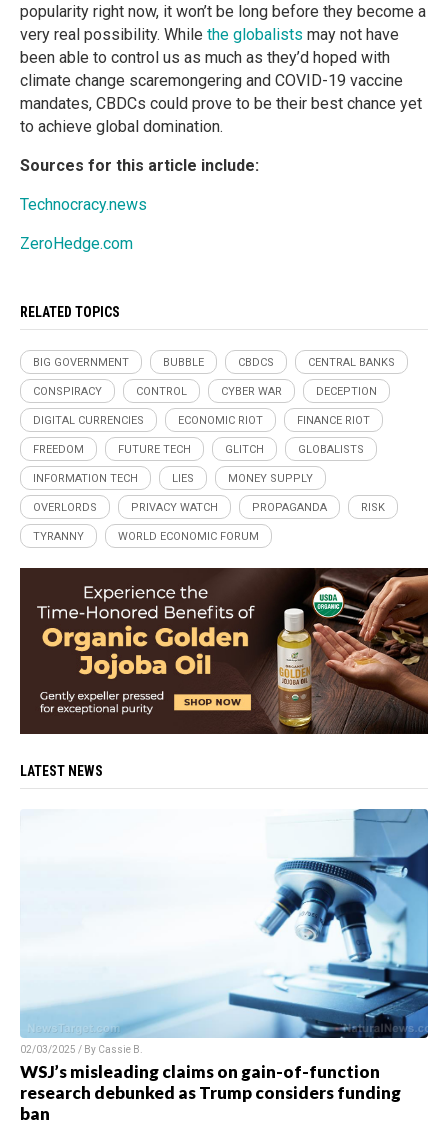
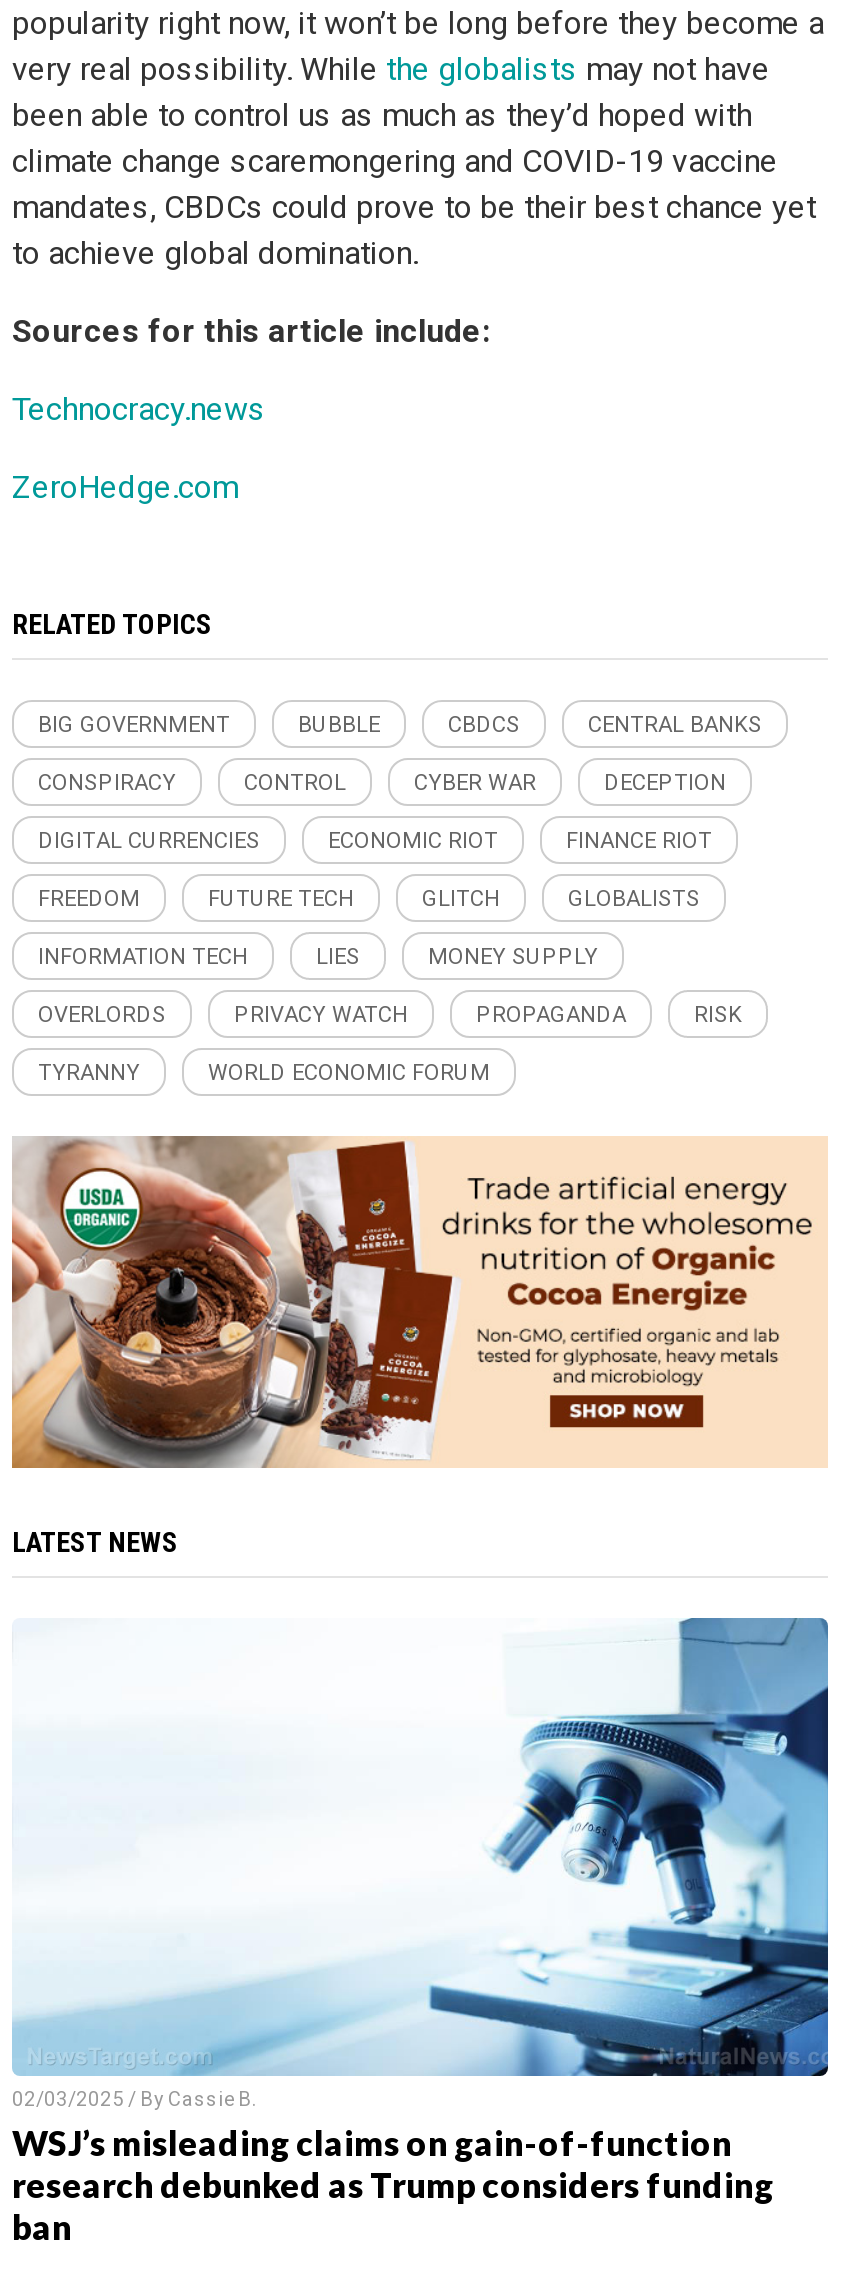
[19,567,429,735] [image] -> [10,1134,828,1470] [image]

